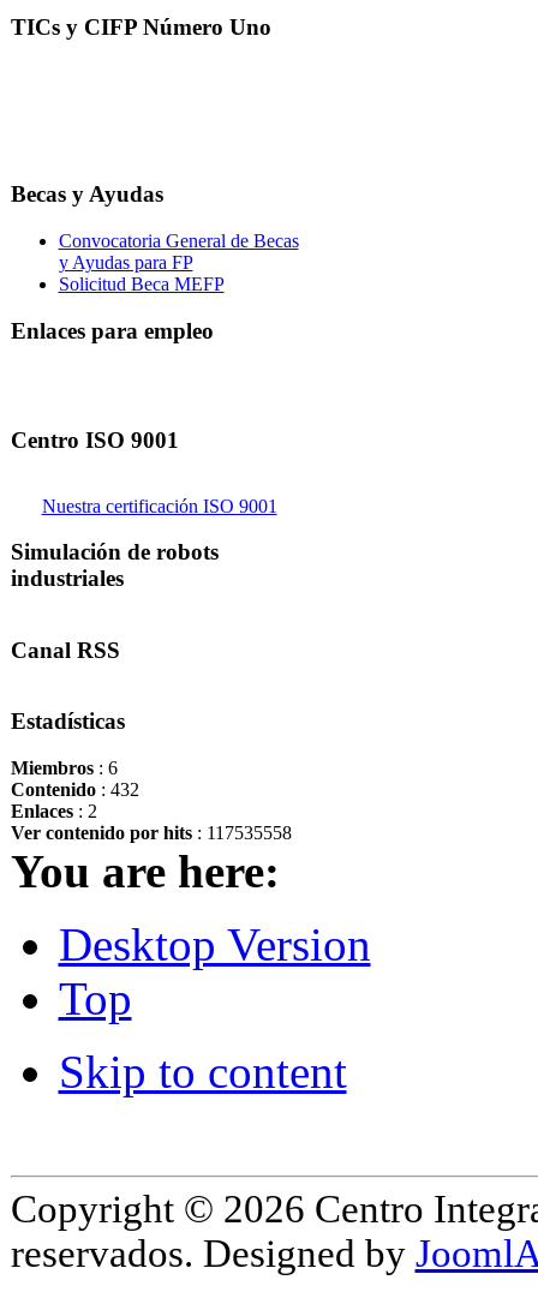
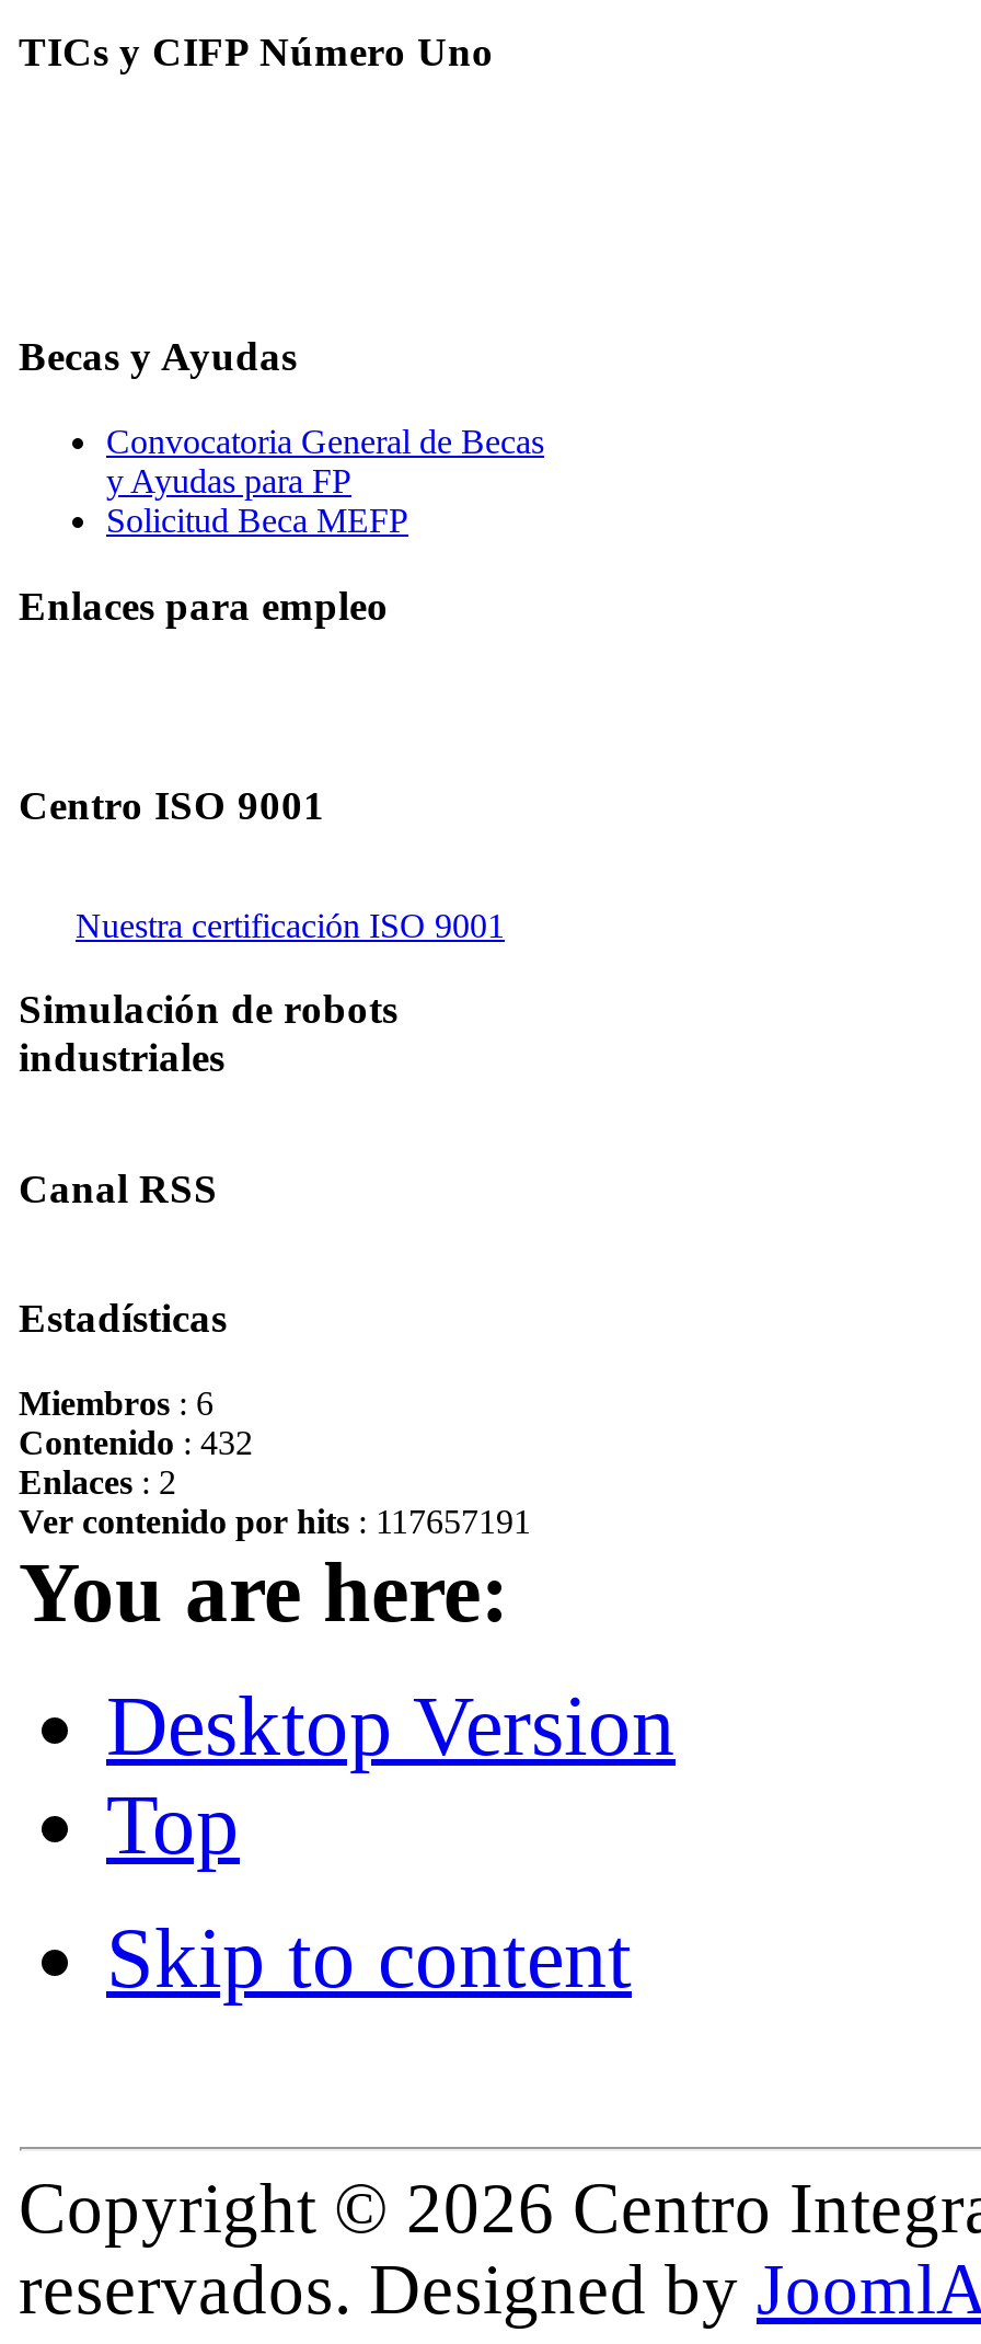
[10,823,291,843] Ver contenido por hits: 117535558 -> [19,1503,531,1540] Ver contenido por hits: 117657191

